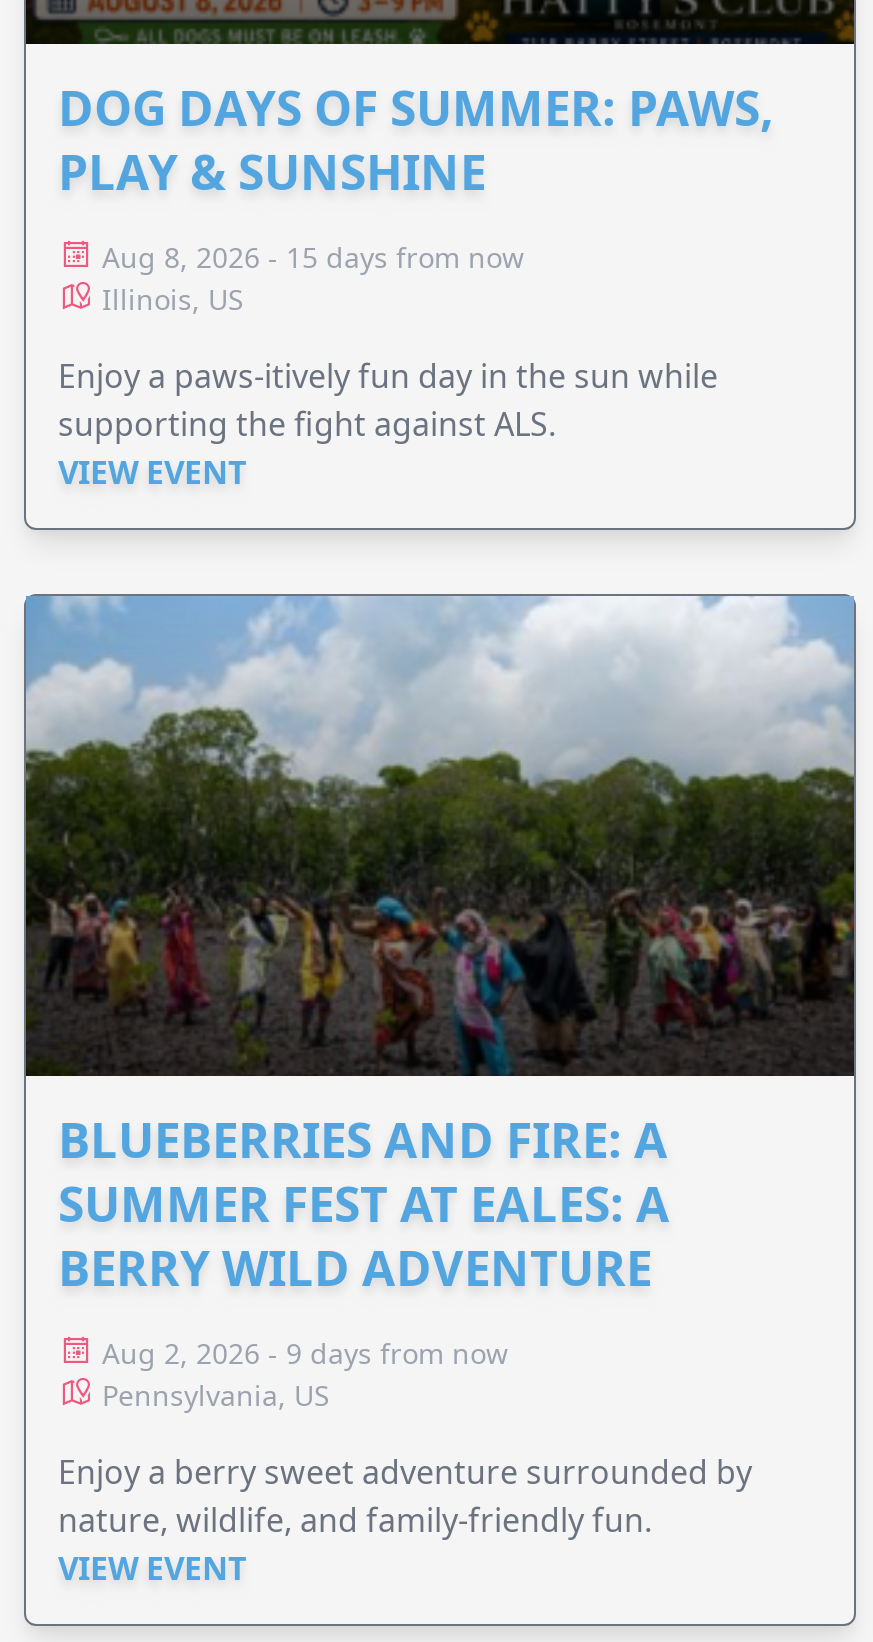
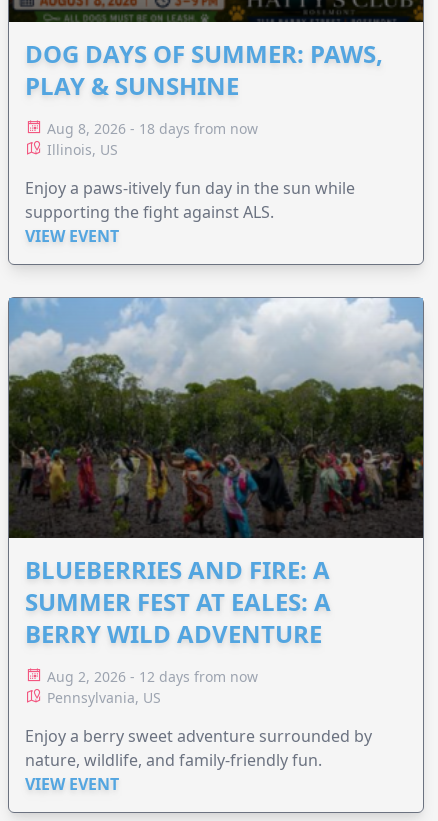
[102,237,524,275] Aug 8, 2026 - 15 days from now -> [47,118,258,137] Aug 8, 2026 - 18 days from now
[102,1333,508,1371] Aug 2, 2026 - 9 days from now -> [47,666,258,685] Aug 2, 2026 - 12 days from now

